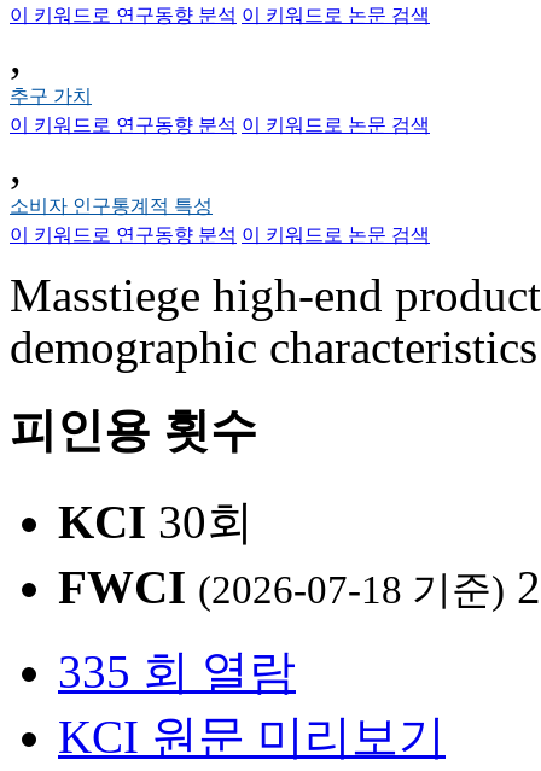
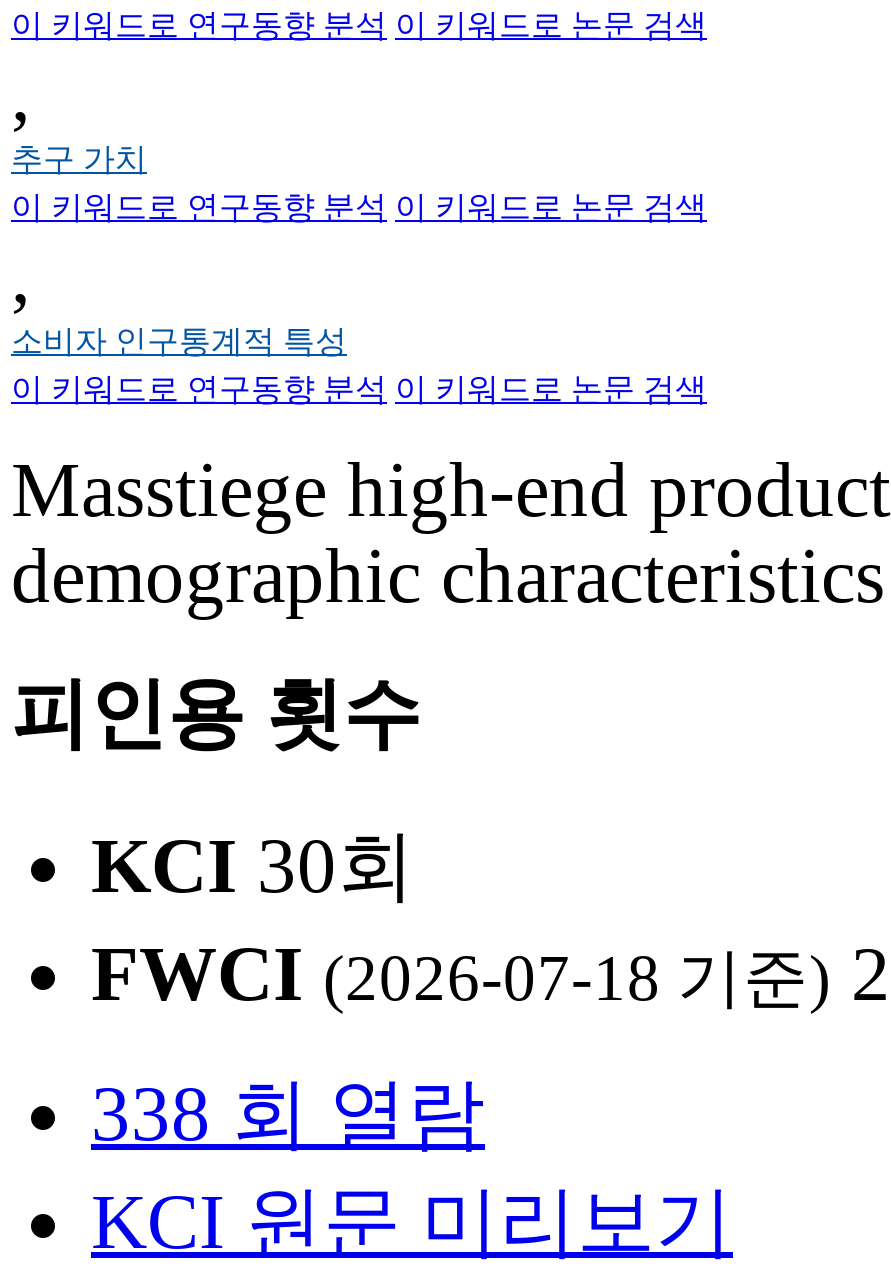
[58,645,296,697] 335 회 열람 -> [91,1069,485,1155] 338 회 열람

